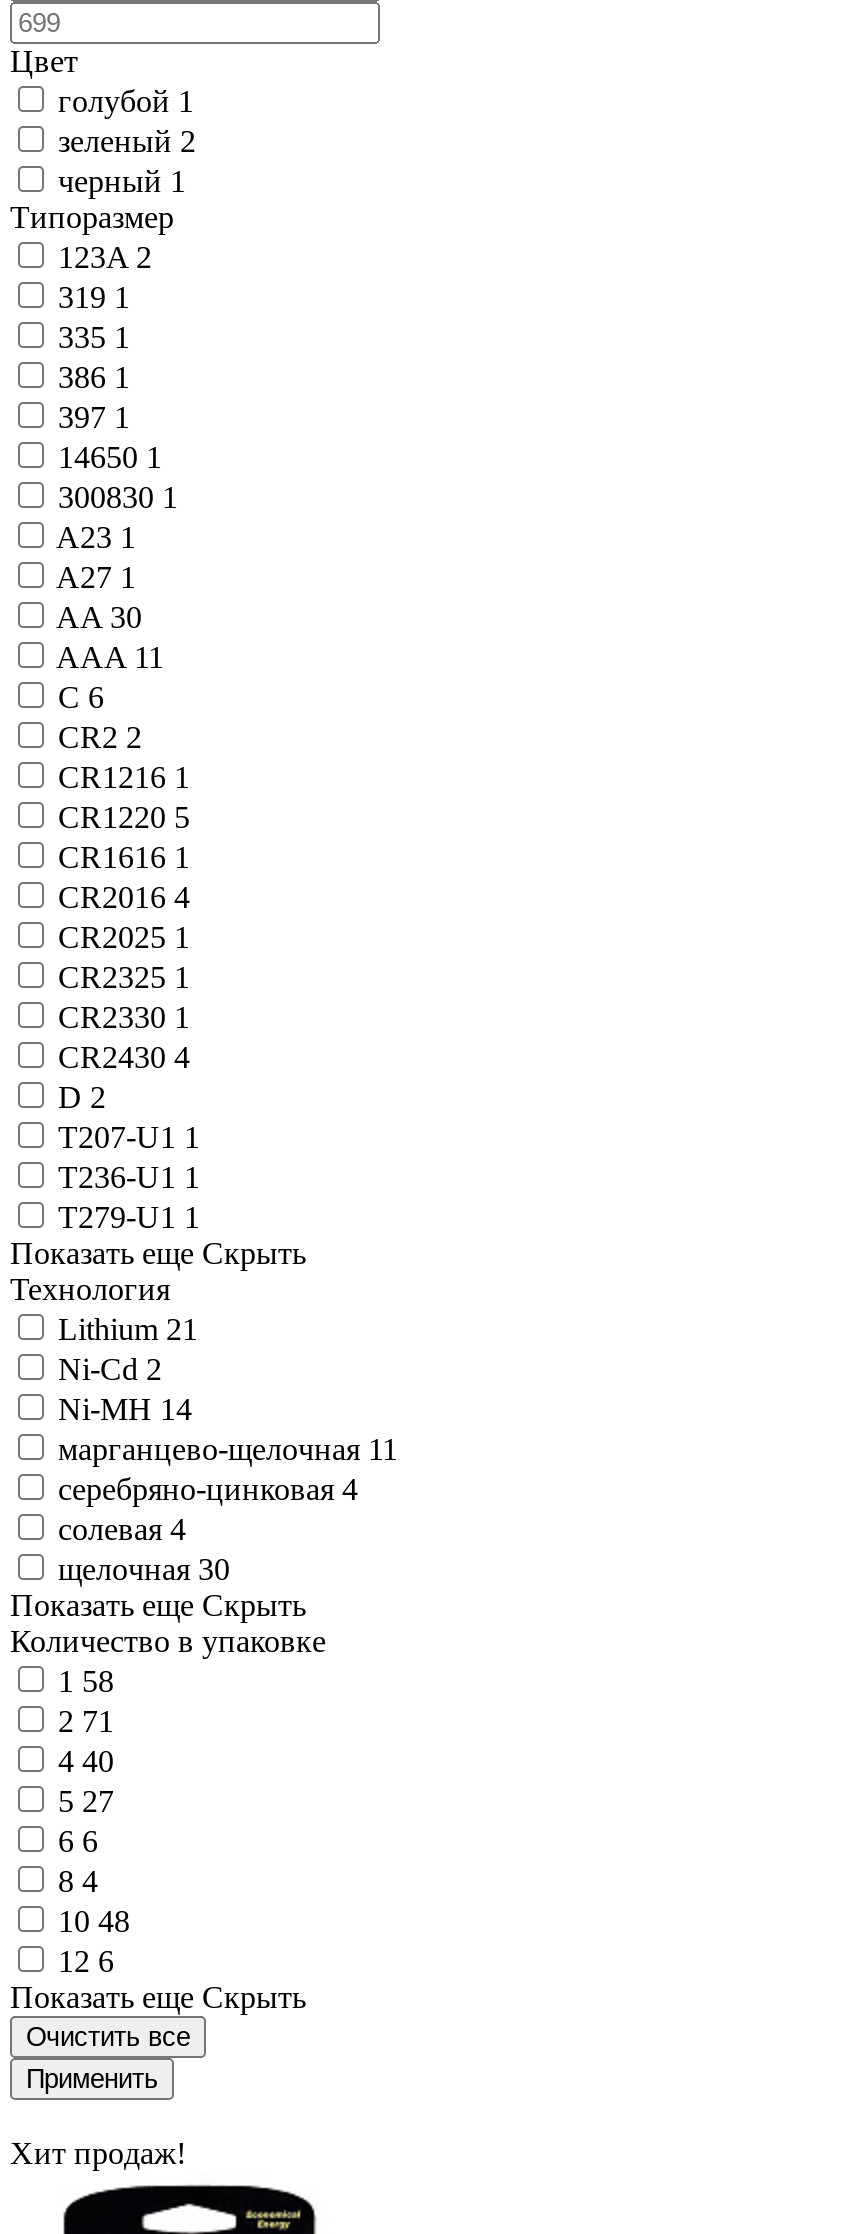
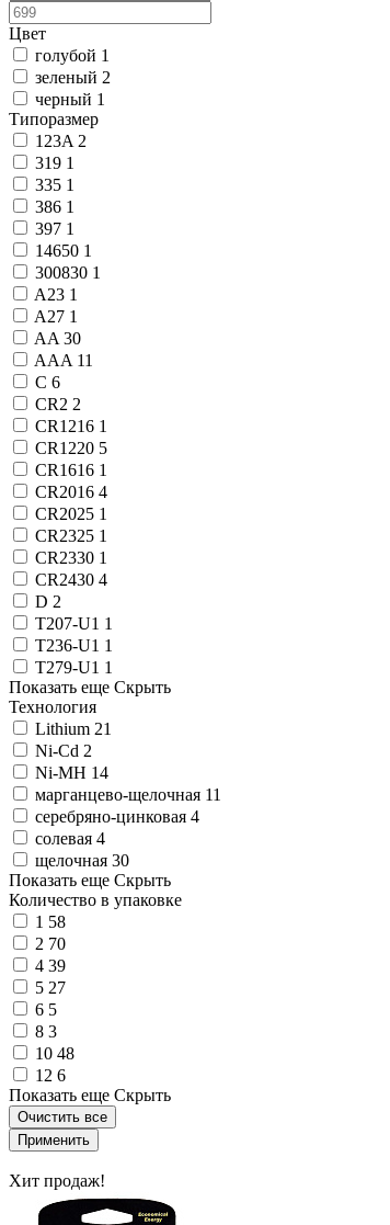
[58,1704,114,1738] 2 71 -> [35,934,66,953] 2 70
[58,1744,114,1778] 4 40 -> [35,956,66,975] 4 39
[58,1824,98,1858] 6 6 -> [35,1000,57,1019] 6 5
[58,1864,98,1898] 8 4 -> [35,1022,57,1041] 8 3

